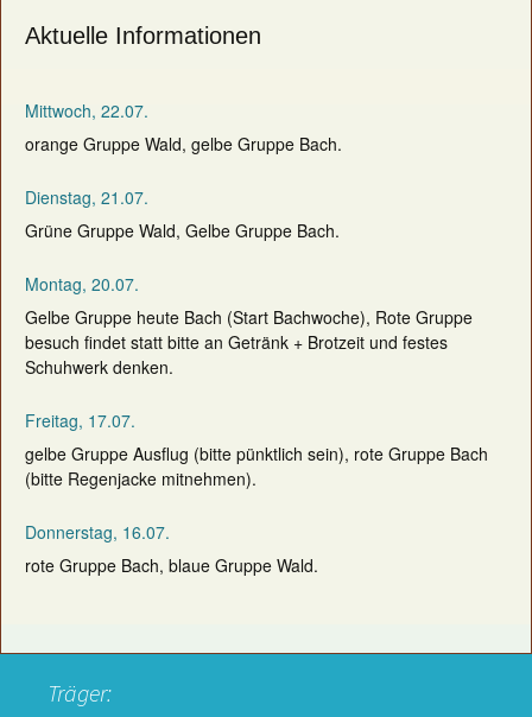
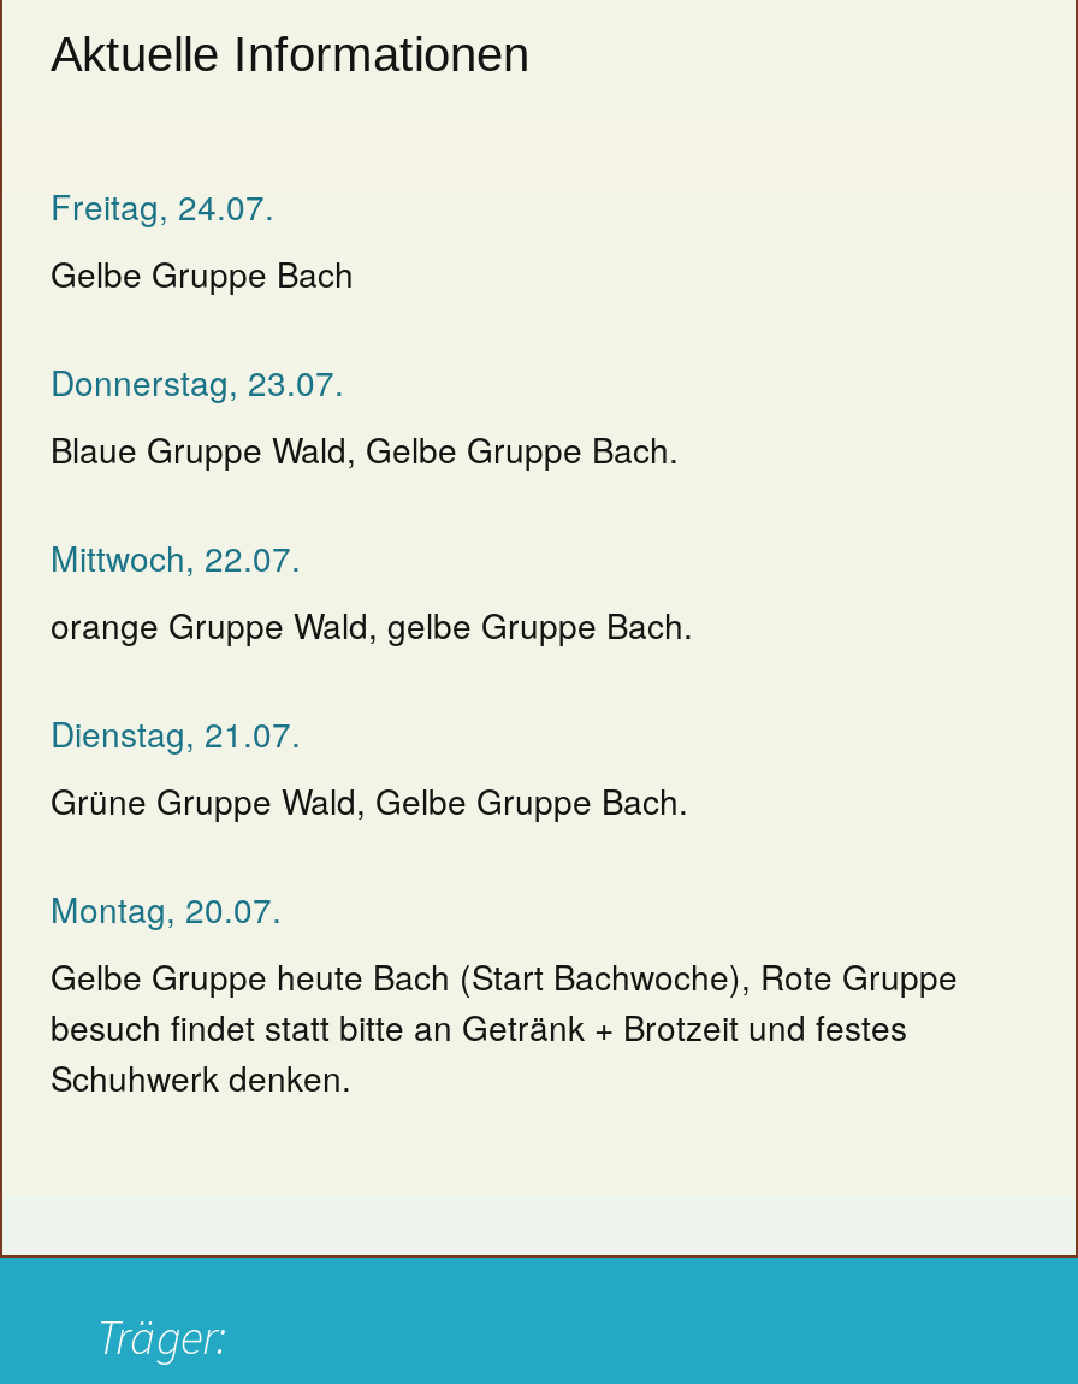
none -> [51,182,679,473] Freitag, 24.07. | Gelbe Gruppe Bach | Donnerstag, 23.07. | Blaue Gruppe Wald, Gelbe Gruppe Bach.
moved [25,99,473,379] -> [51,533,958,1101]: Mittwoch, 22.07. | orange Gruppe Wald, gelbe Gruppe Bach. | Dienstag, 21.07. | Grüne Gruppe Wald, Gelbe Gruppe Bach. | Montag, 20.07. | Gelbe Gruppe heute Bach (Start Bachwoche), Rote Gruppe | besuch findet statt bitte an Getränk + Brotzeit und festes | Schuhwerk denken.
[25,408,488,577] Freitag, 17.07. | gelbe Gruppe Ausflug (bitte pünktlich sein), rote Gruppe Bach | (bitte Regenjacke mitnehmen). | Donnerstag, 16.07. | rote Gruppe Bach, blaue Gruppe Wald. -> none

